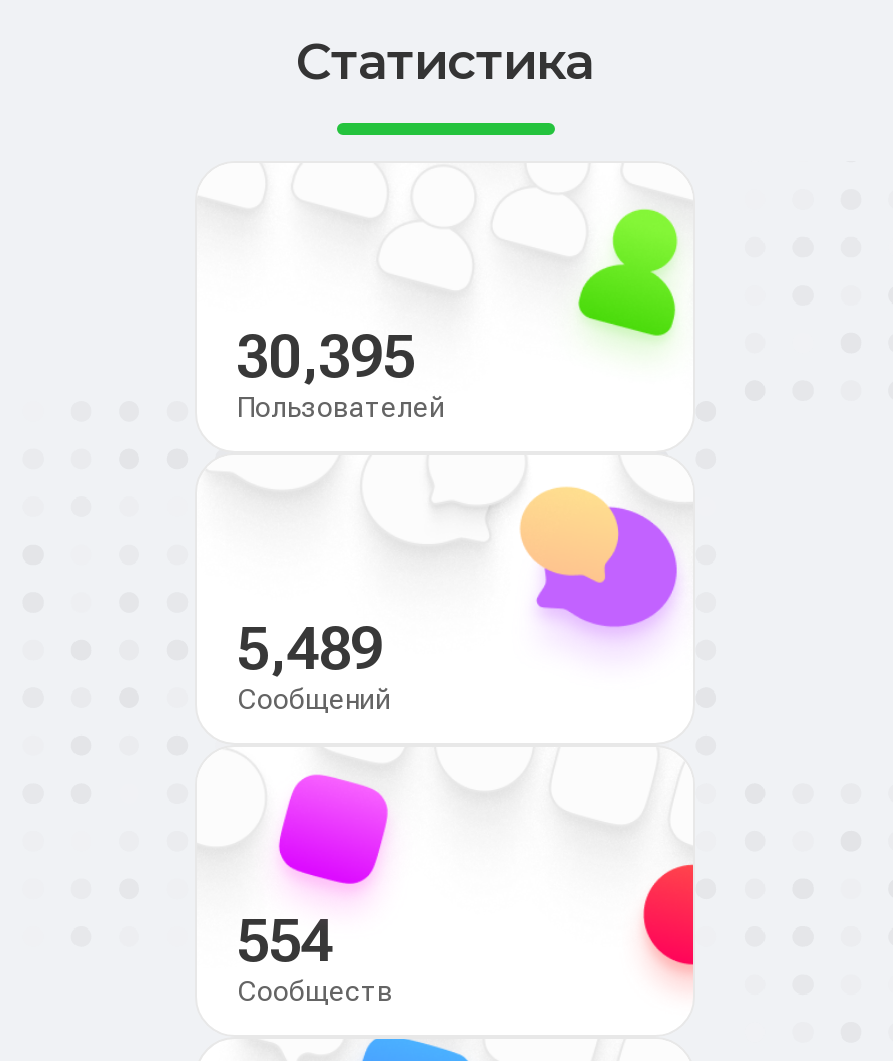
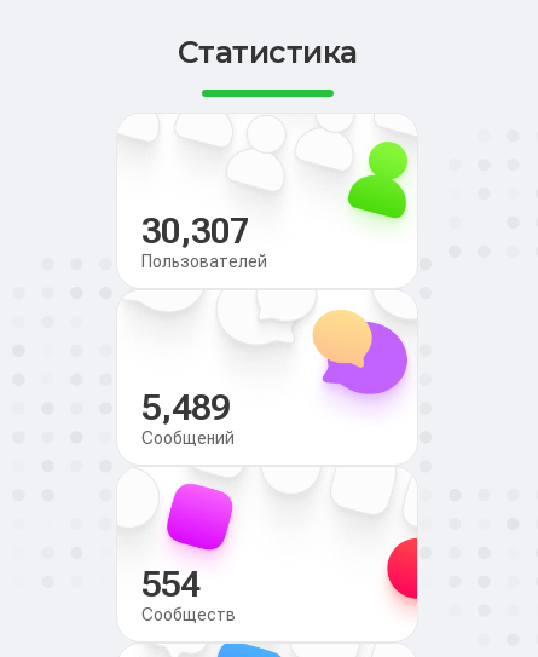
[237,321,415,391] 30,395 -> [141,209,249,252] 30,307

